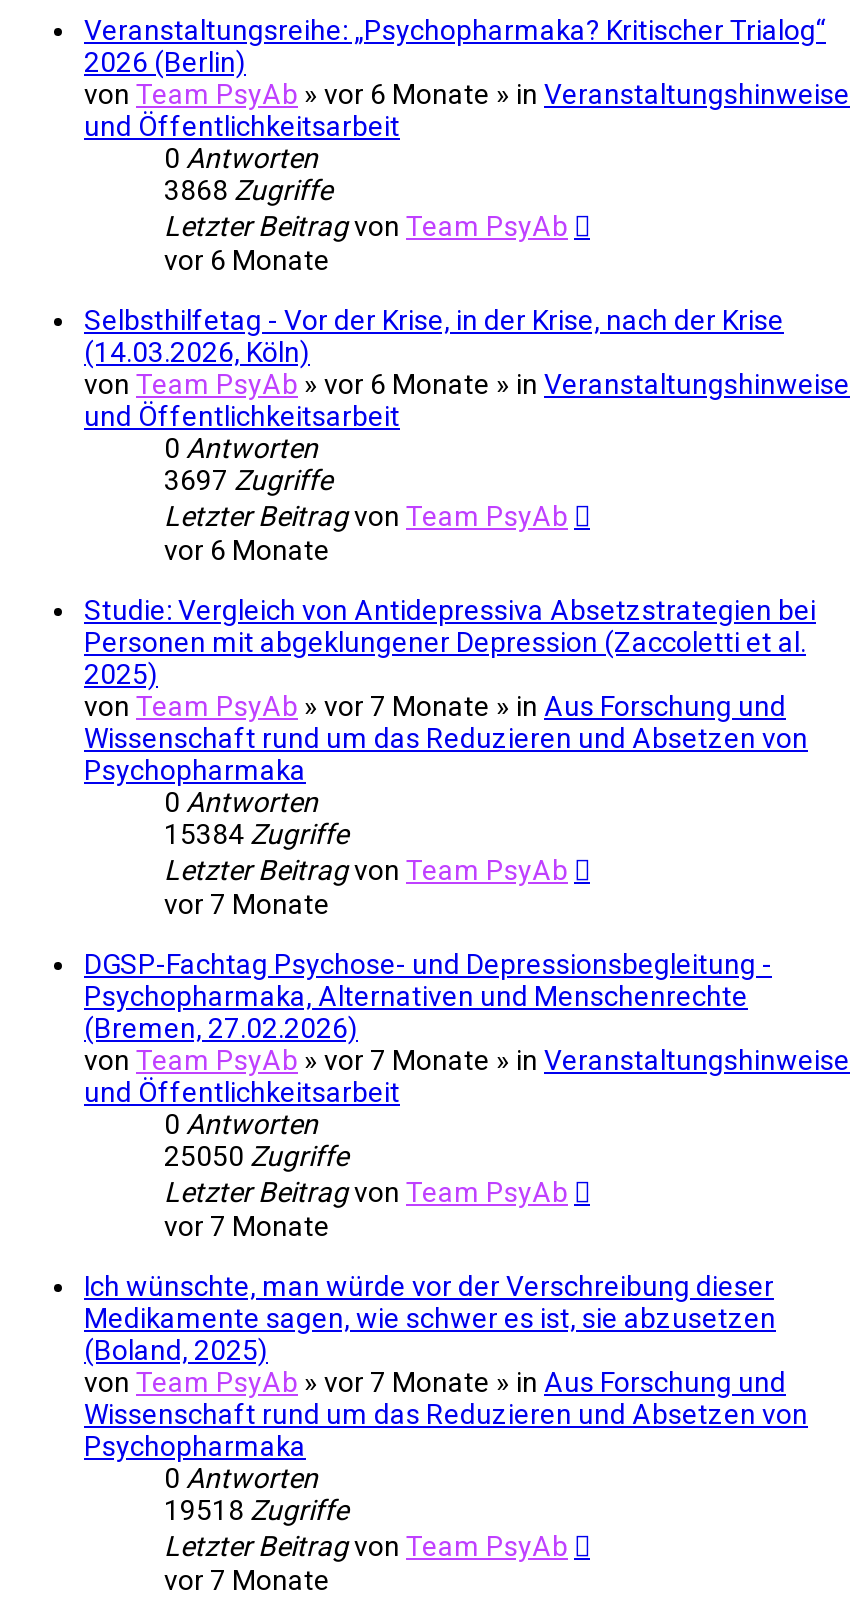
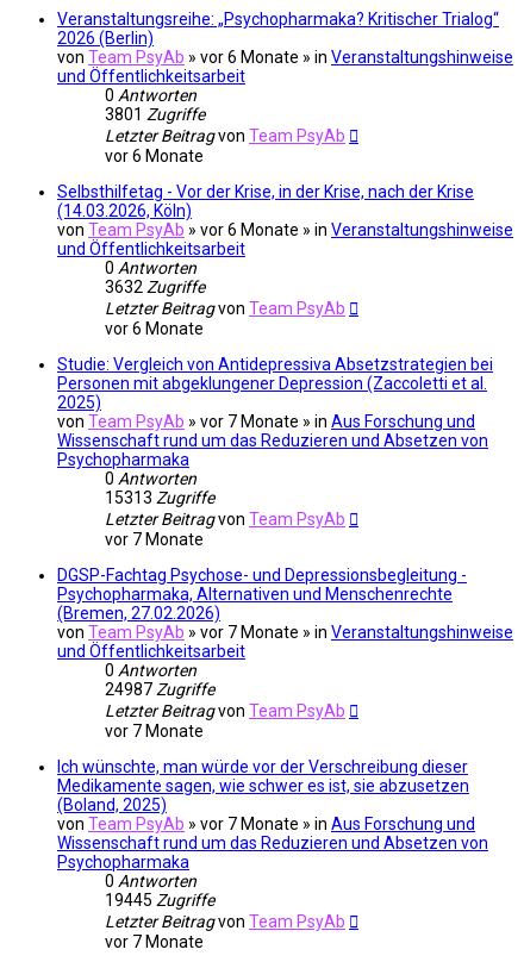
[164,174,332,206] 3868 Zugriffe -> [105,105,205,124] 3801 Zugriffe
[164,464,332,496] 3697 Zugriffe -> [105,278,205,297] 3632 Zugriffe
[164,818,348,850] 15384 Zugriffe -> [105,488,214,507] 15313 Zugriffe
[164,1140,348,1172] 25050 Zugriffe -> [105,680,214,699] 24987 Zugriffe
[164,1494,348,1526] 19518 Zugriffe -> [105,891,214,910] 19445 Zugriffe

